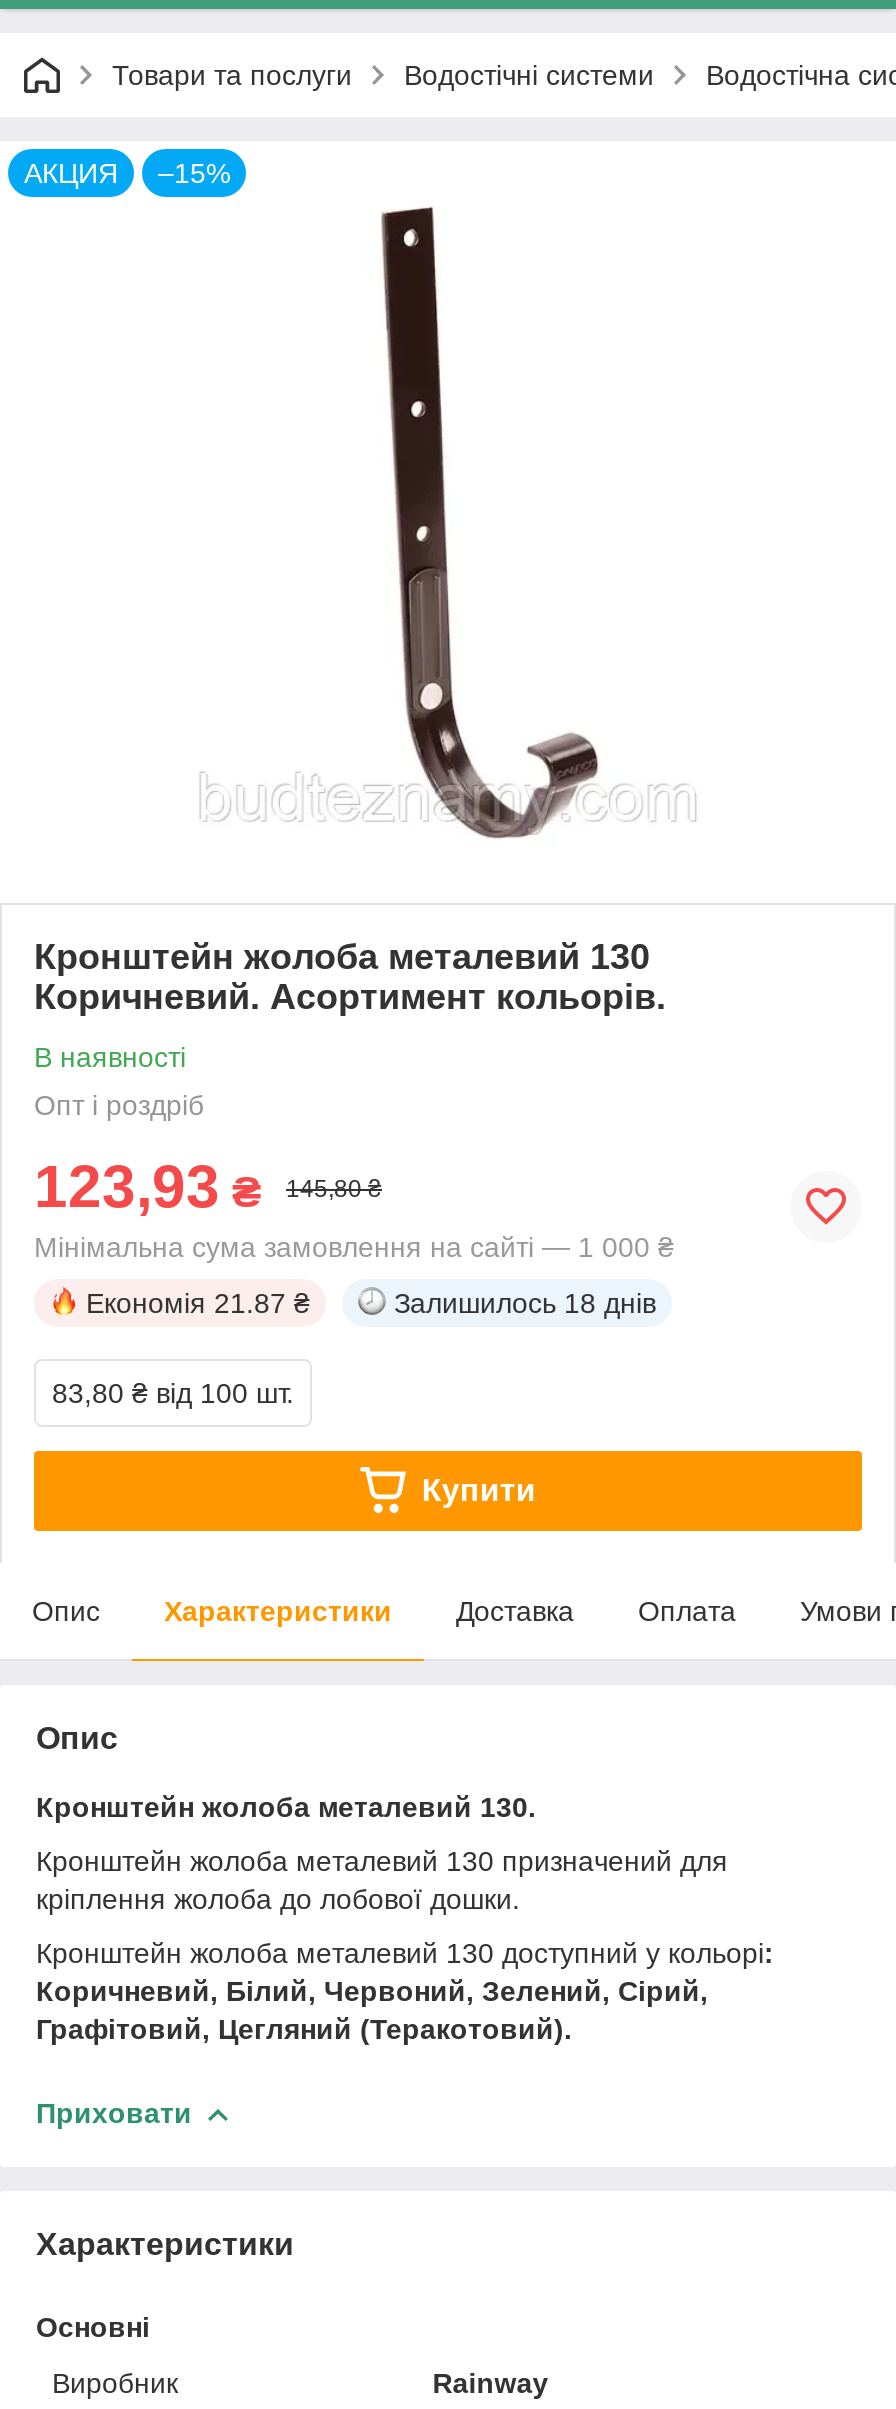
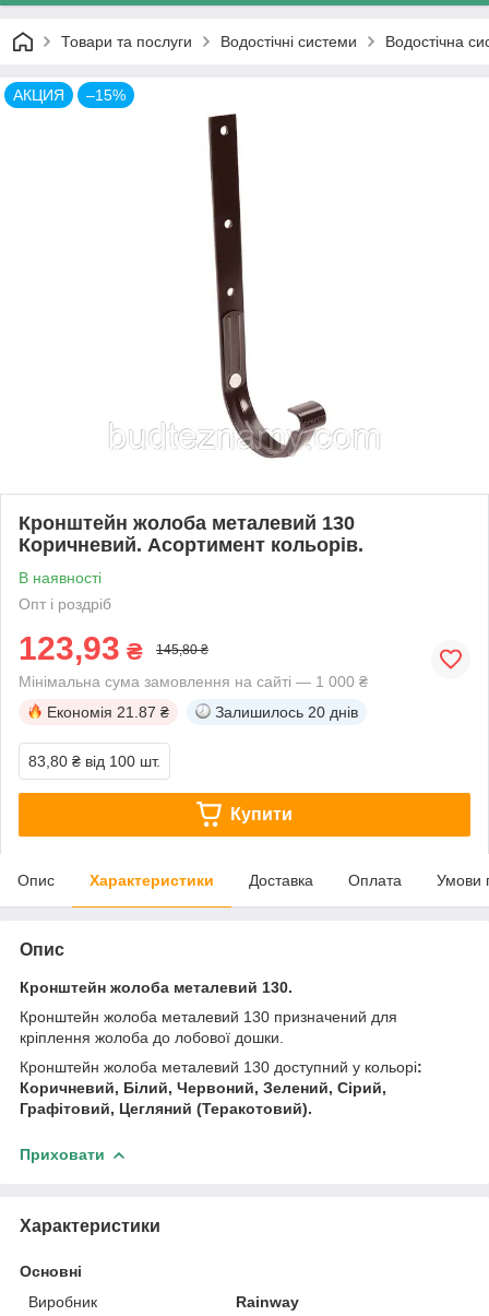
[394,1287,656,1319] Залишилось 18 днів -> [215,703,358,721] Залишилось 20 днів

